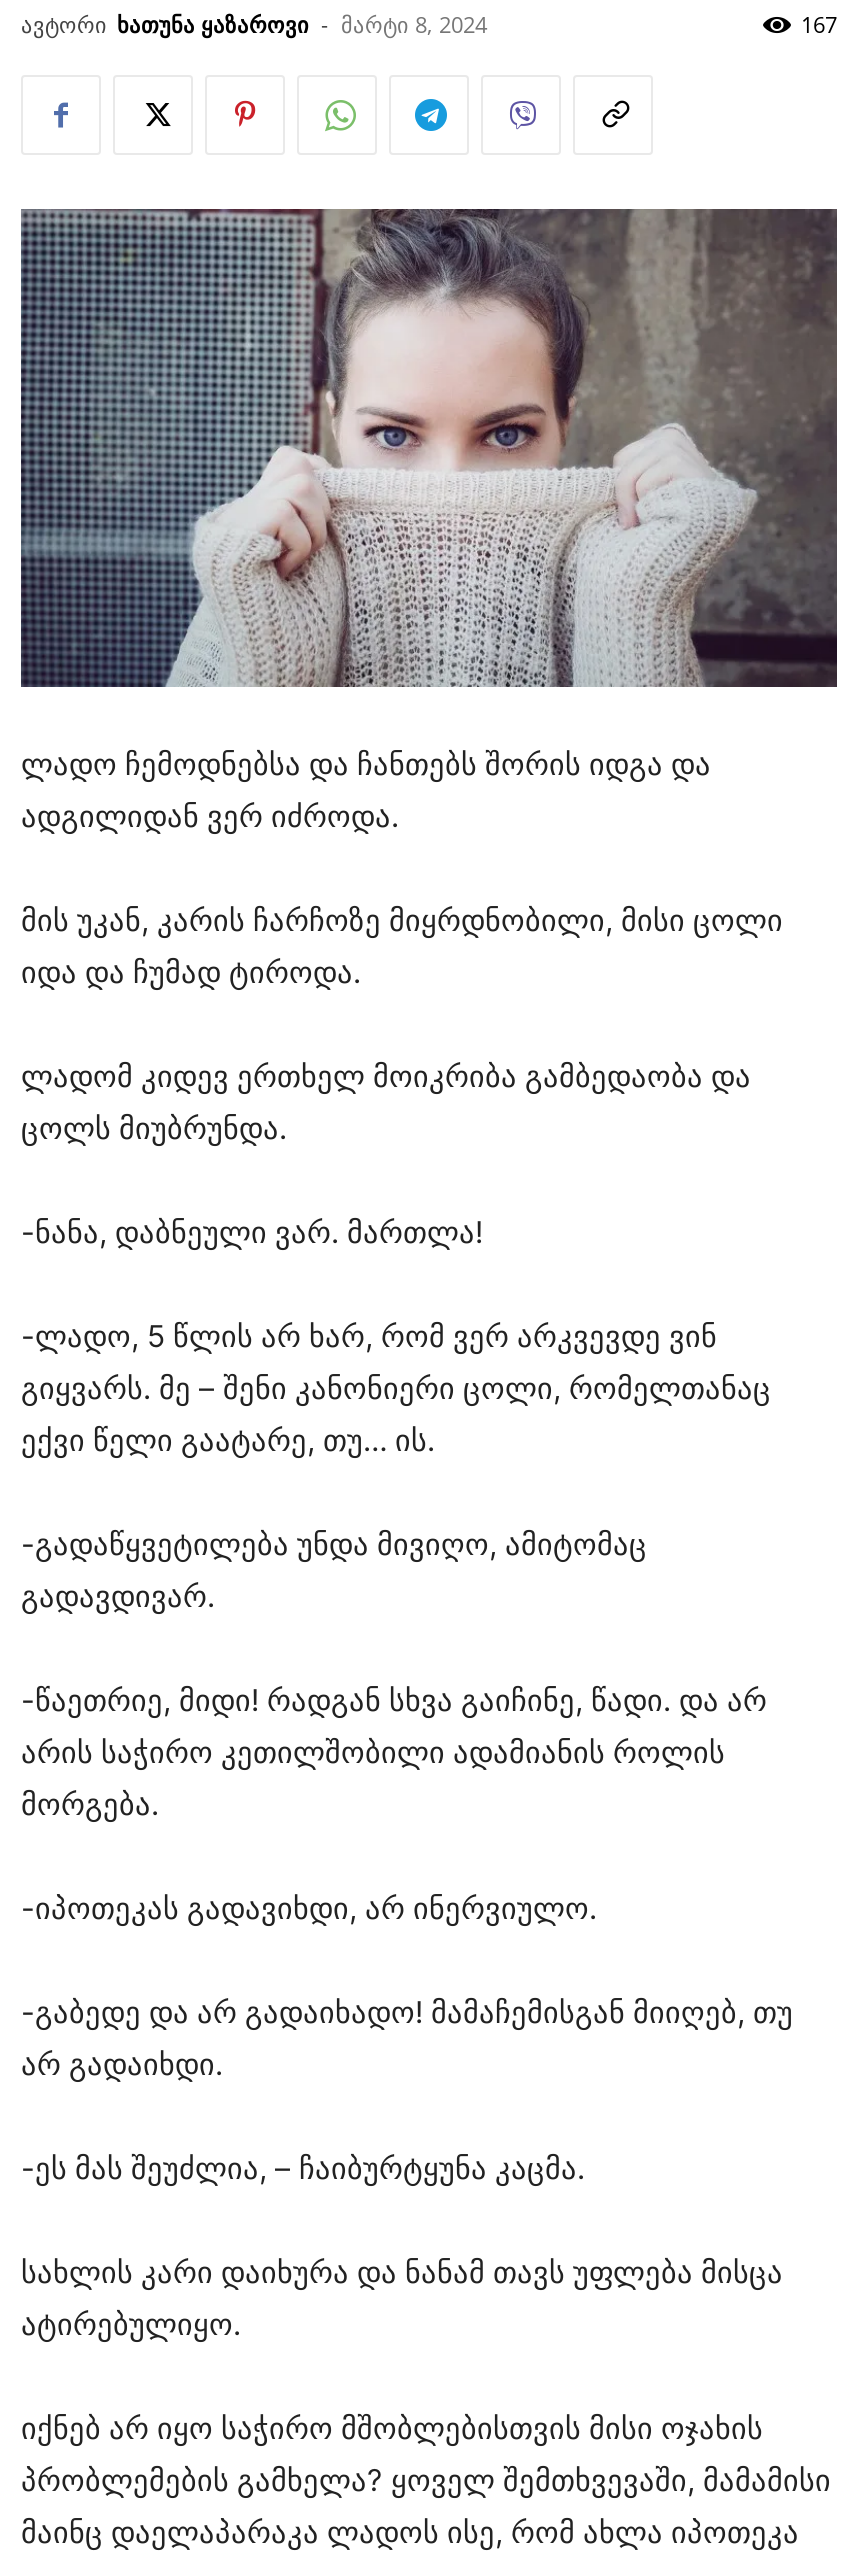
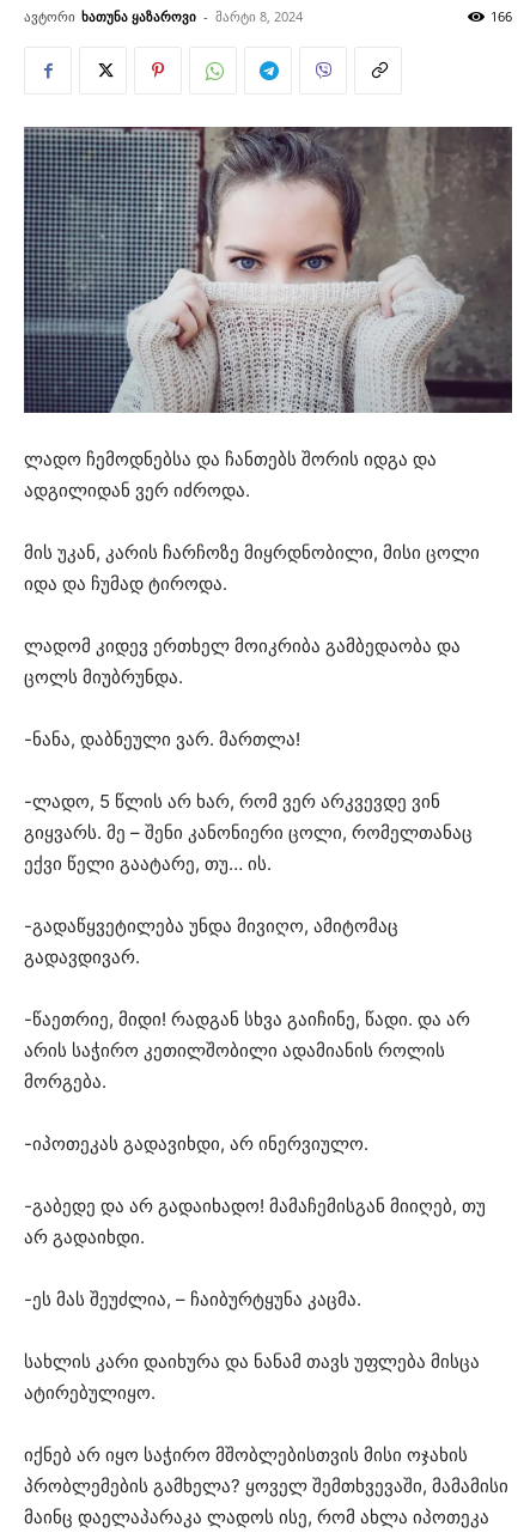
[801,9,837,39] 167 -> [491,7,512,25] 166

